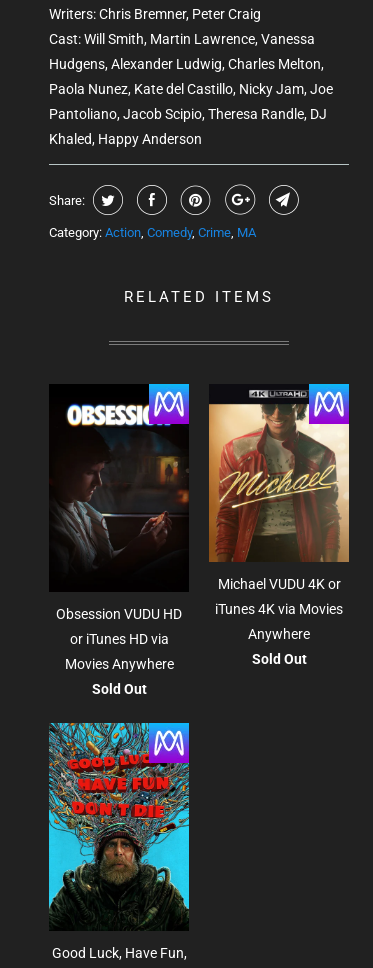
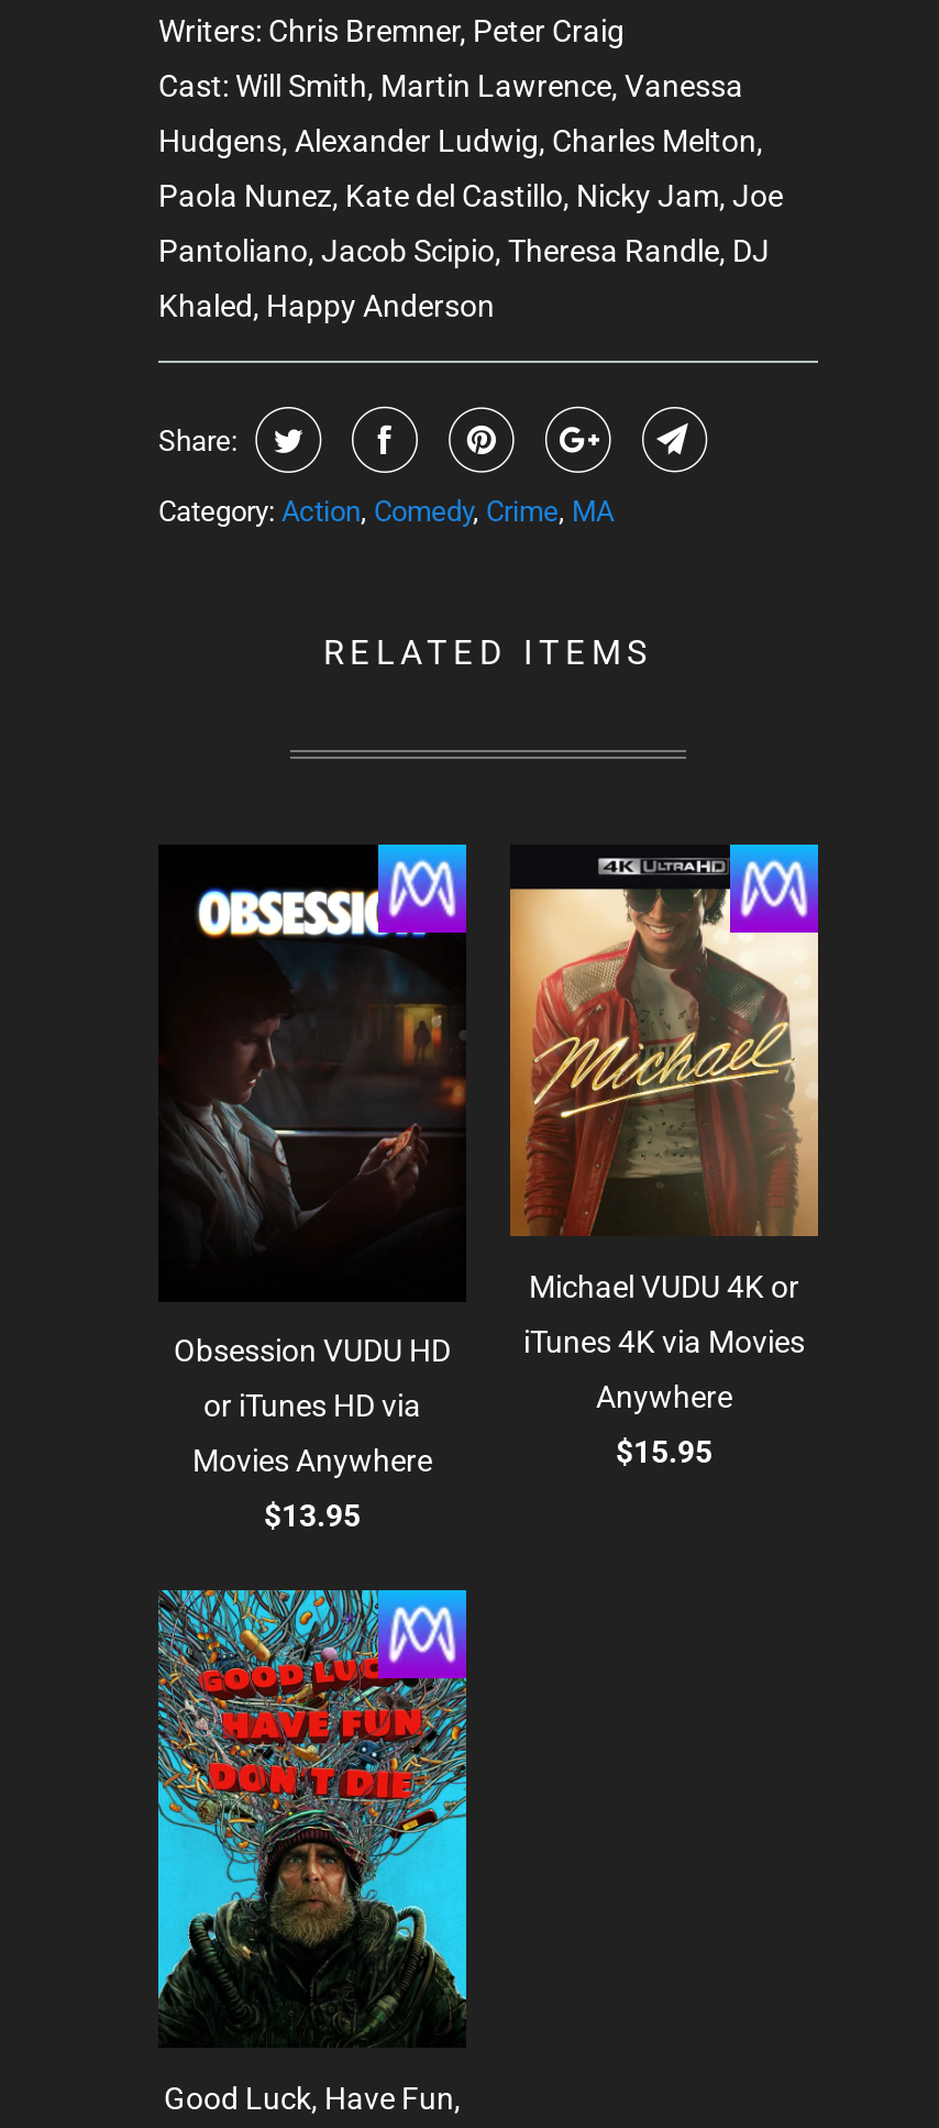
[251,651,306,667] Sold Out -> [616,1433,712,1468] $15.95
[91,681,146,697] Sold Out -> [264,1498,361,1533] $13.95

